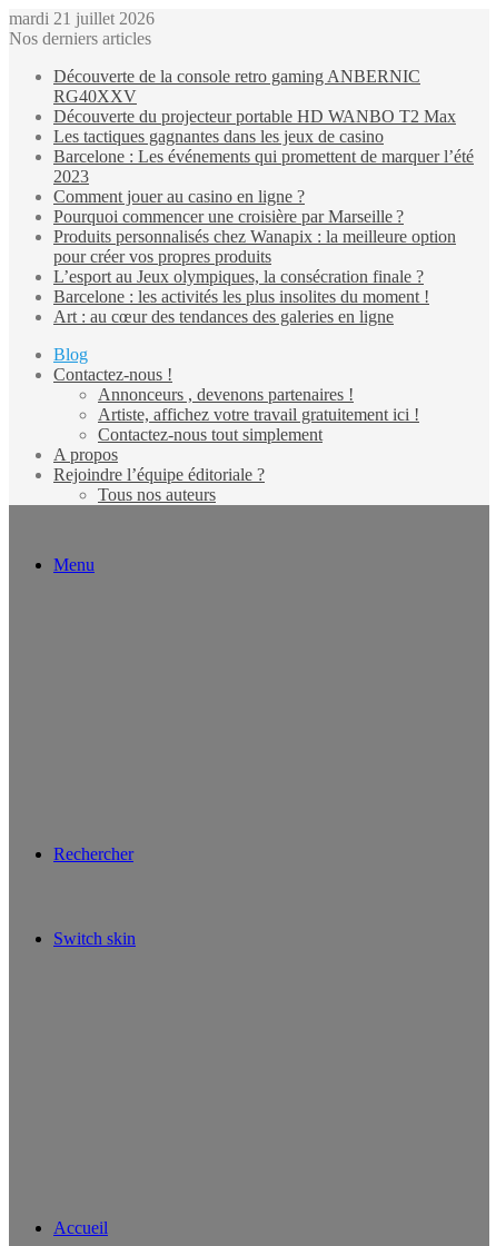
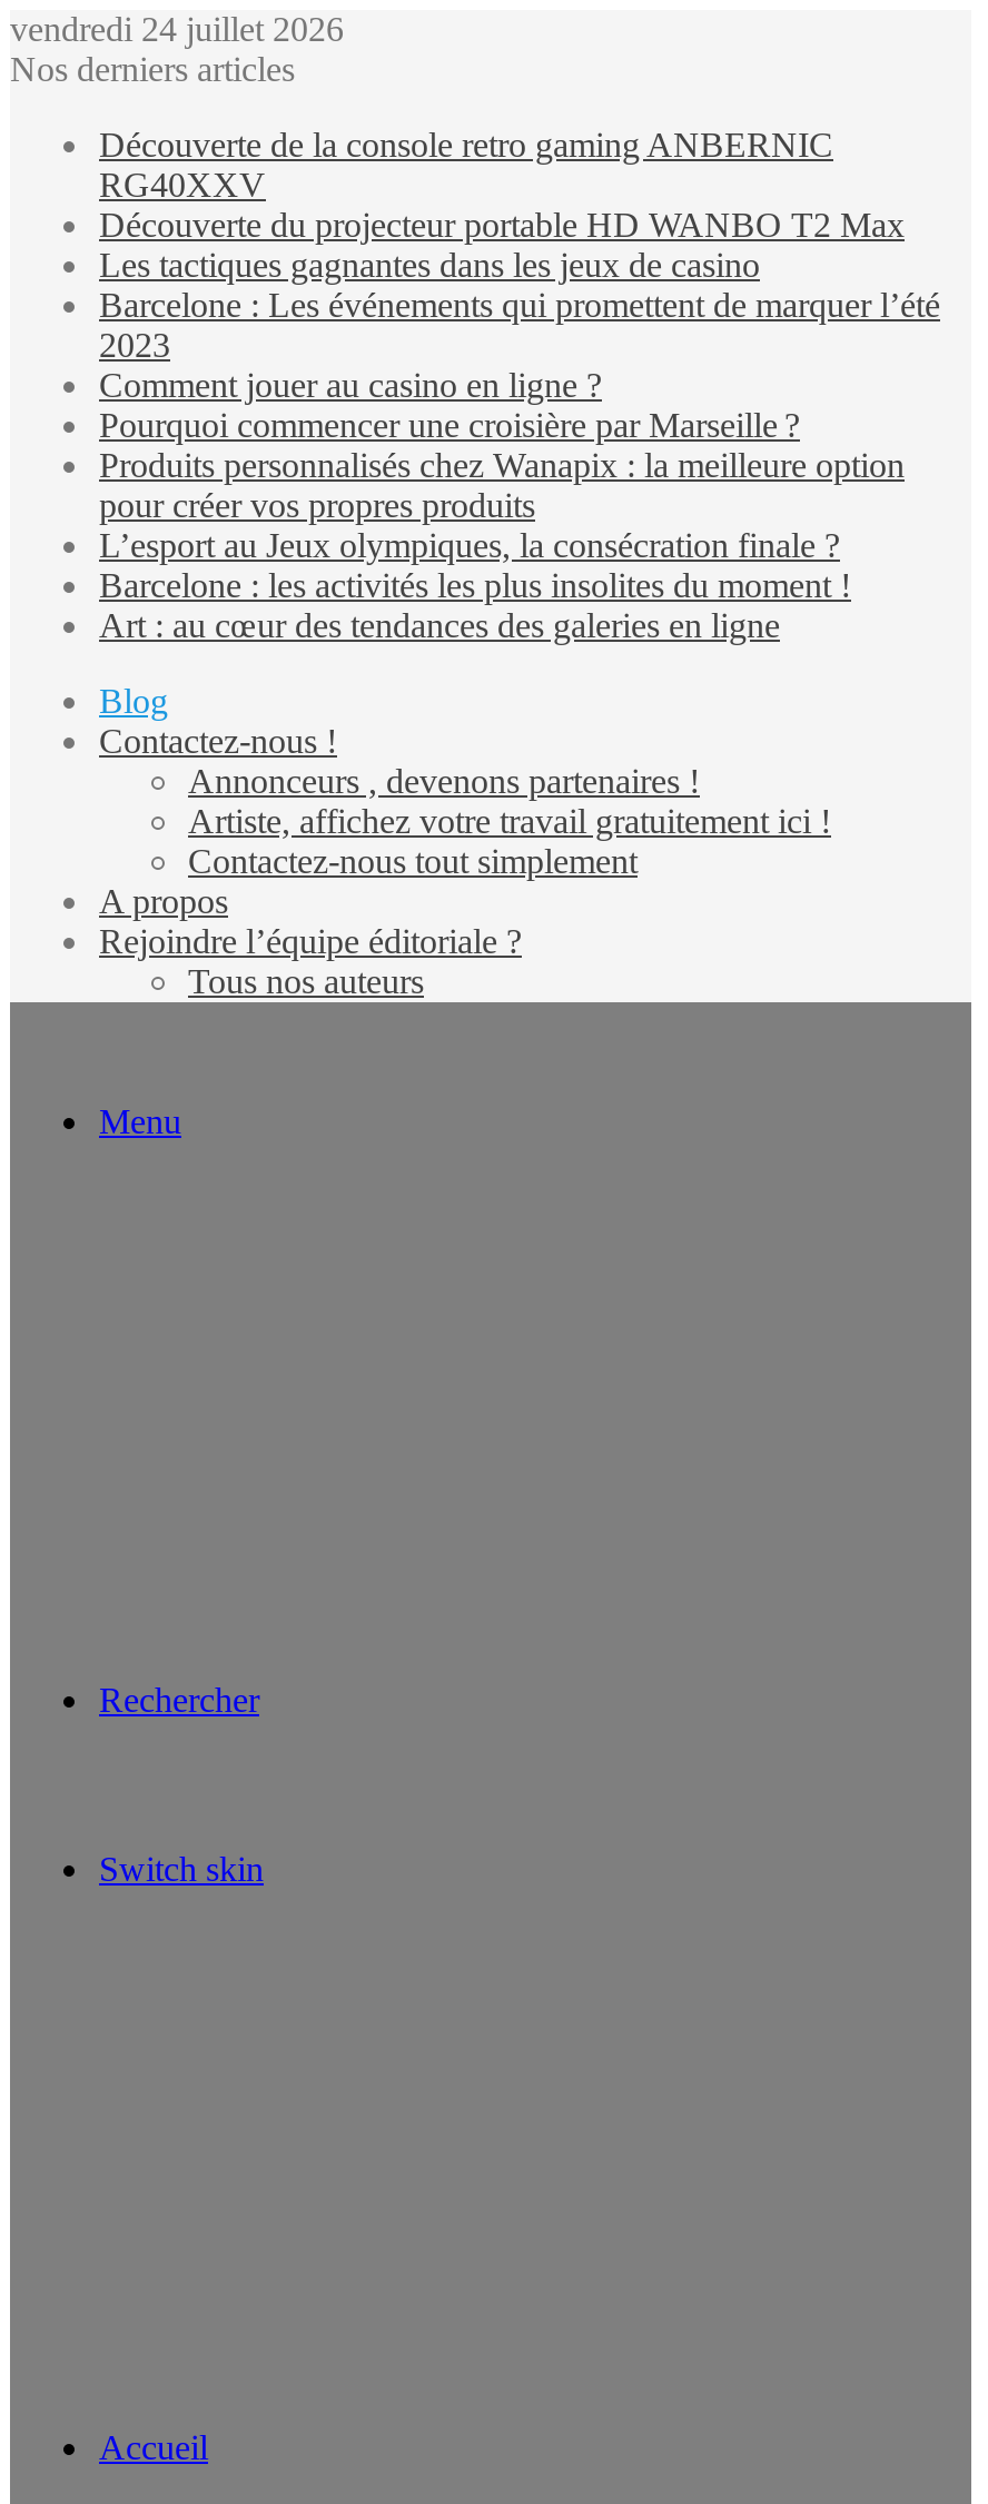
[9,9,155,28] mardi 21 juillet 2026 -> [10,10,344,48] vendredi 24 juillet 2026

